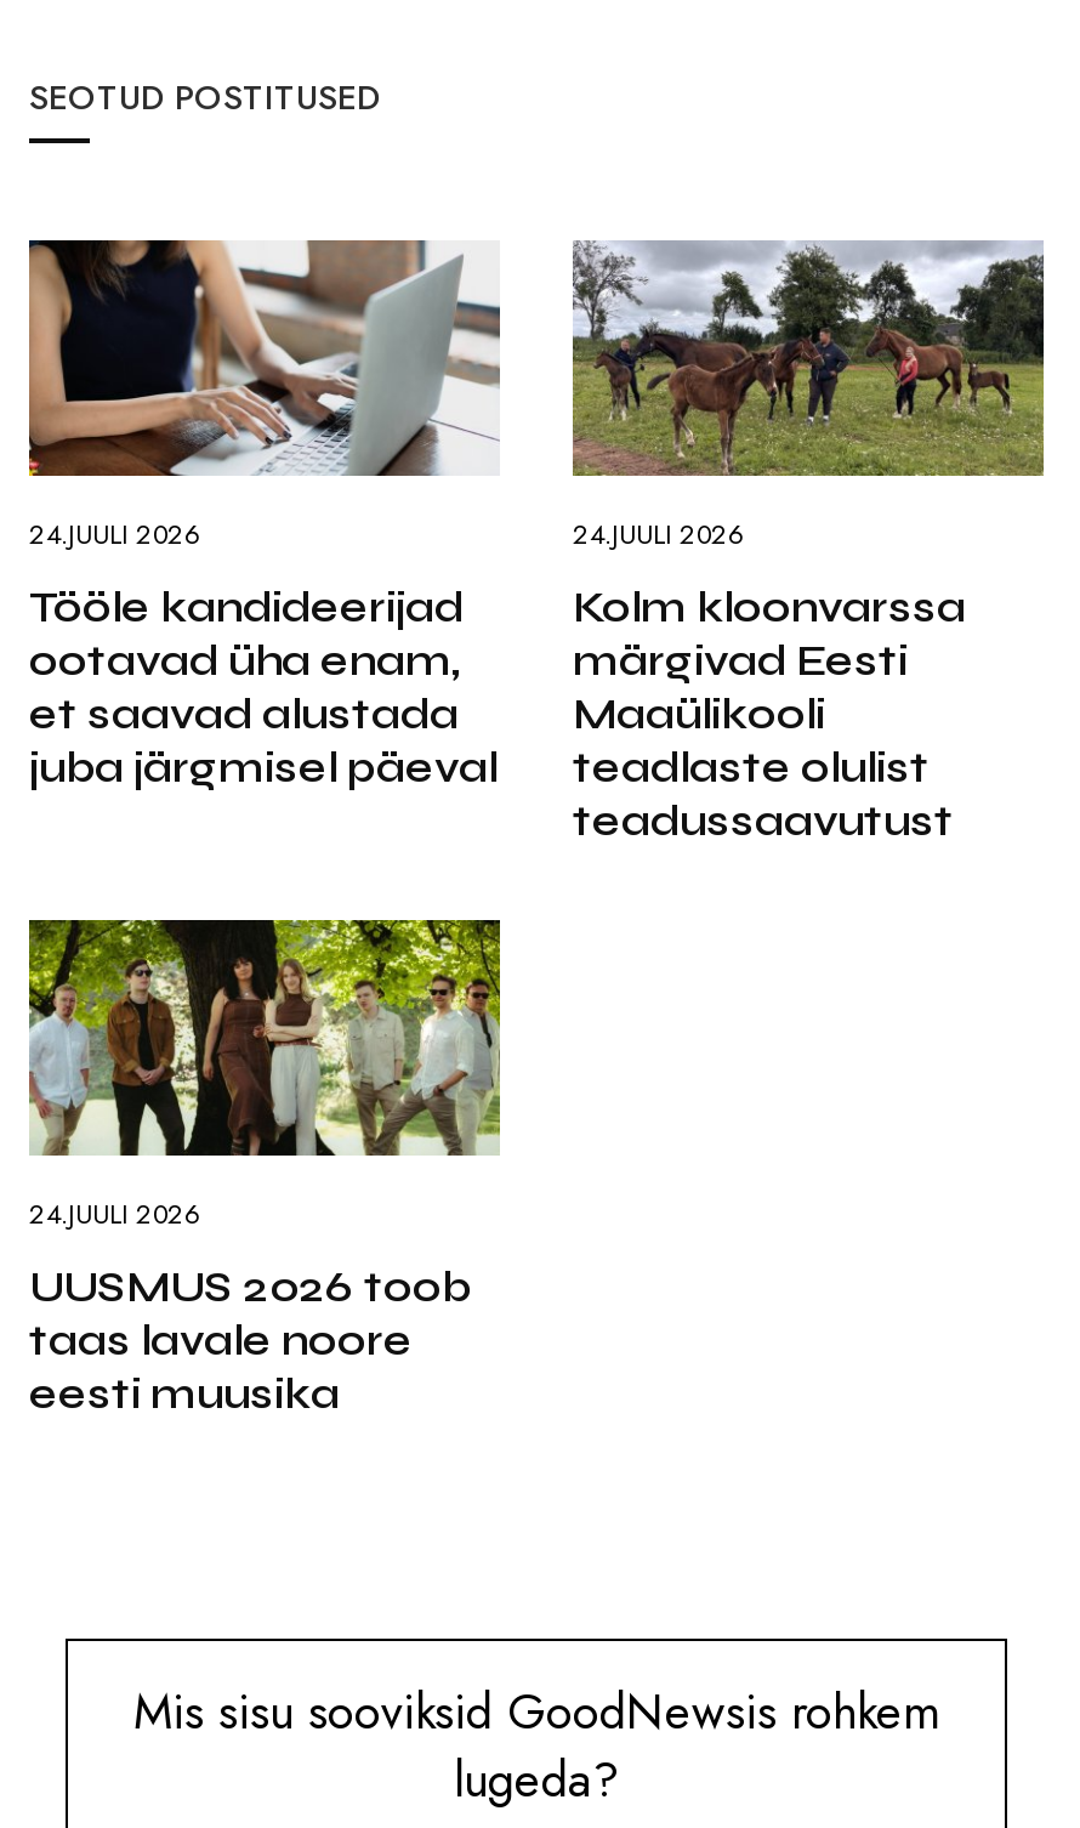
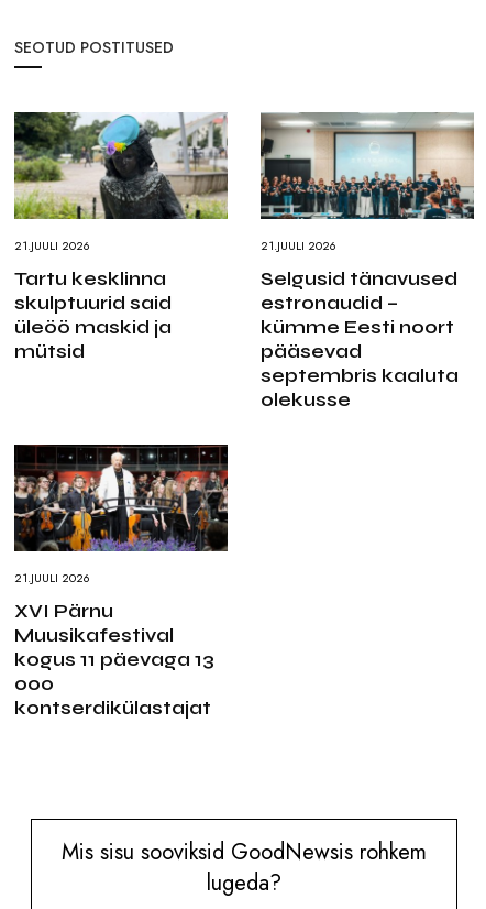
[27,238,500,553] [image] | 24.JUULI 2026 -> [13,112,229,254] [image] | 21.JUULI 2026
[573,240,1046,401] [image] -> [259,112,475,220] [image]
[573,514,743,553] 24.JUULI 2026 -> [261,236,336,254] 21.JUULI 2026
[29,580,498,793] Tööle kandideerijad | ootavad üha enam, | et saavad alustada | juba järgmisel päeval -> [14,266,172,363] Tartu kesklinna | skulptuurid said | üleöö maskid ja | mütsid
[573,580,966,847] Kolm kloonvarssa | märgivad Eesti | Maaülikooli | teadlaste olulist | teadussaavutust -> [261,266,459,411] Selgusid tänavused | estronaudid – | kümme Eesti noort | pääsevad | septembris kaaluta | olekusse
[27,918,502,1233] [image] | 24.JUULI 2026 -> [13,443,229,586] [image] | 21.JUULI 2026
[29,1259,471,1420] UUSMUS 2026 toob | taas lavale noore | eesti muusika -> [14,598,214,719] XVI Pärnu | Muusikafestival | kogus 11 päevaga 13 | 000 | kontserdikülastajat

